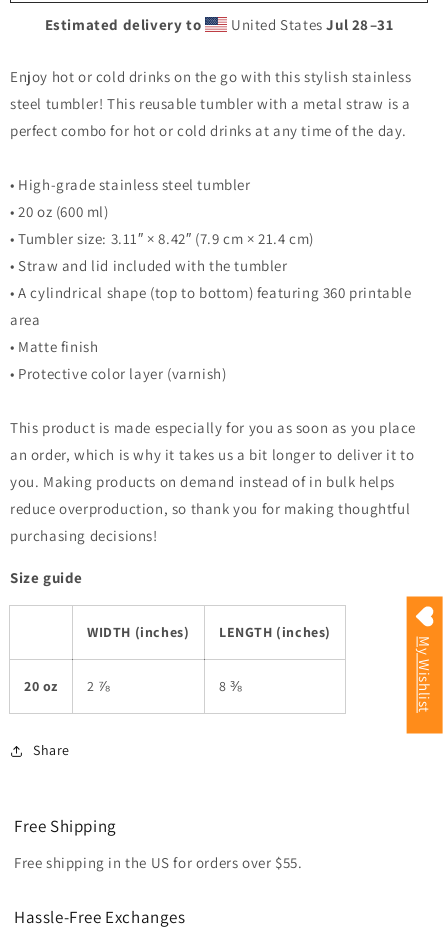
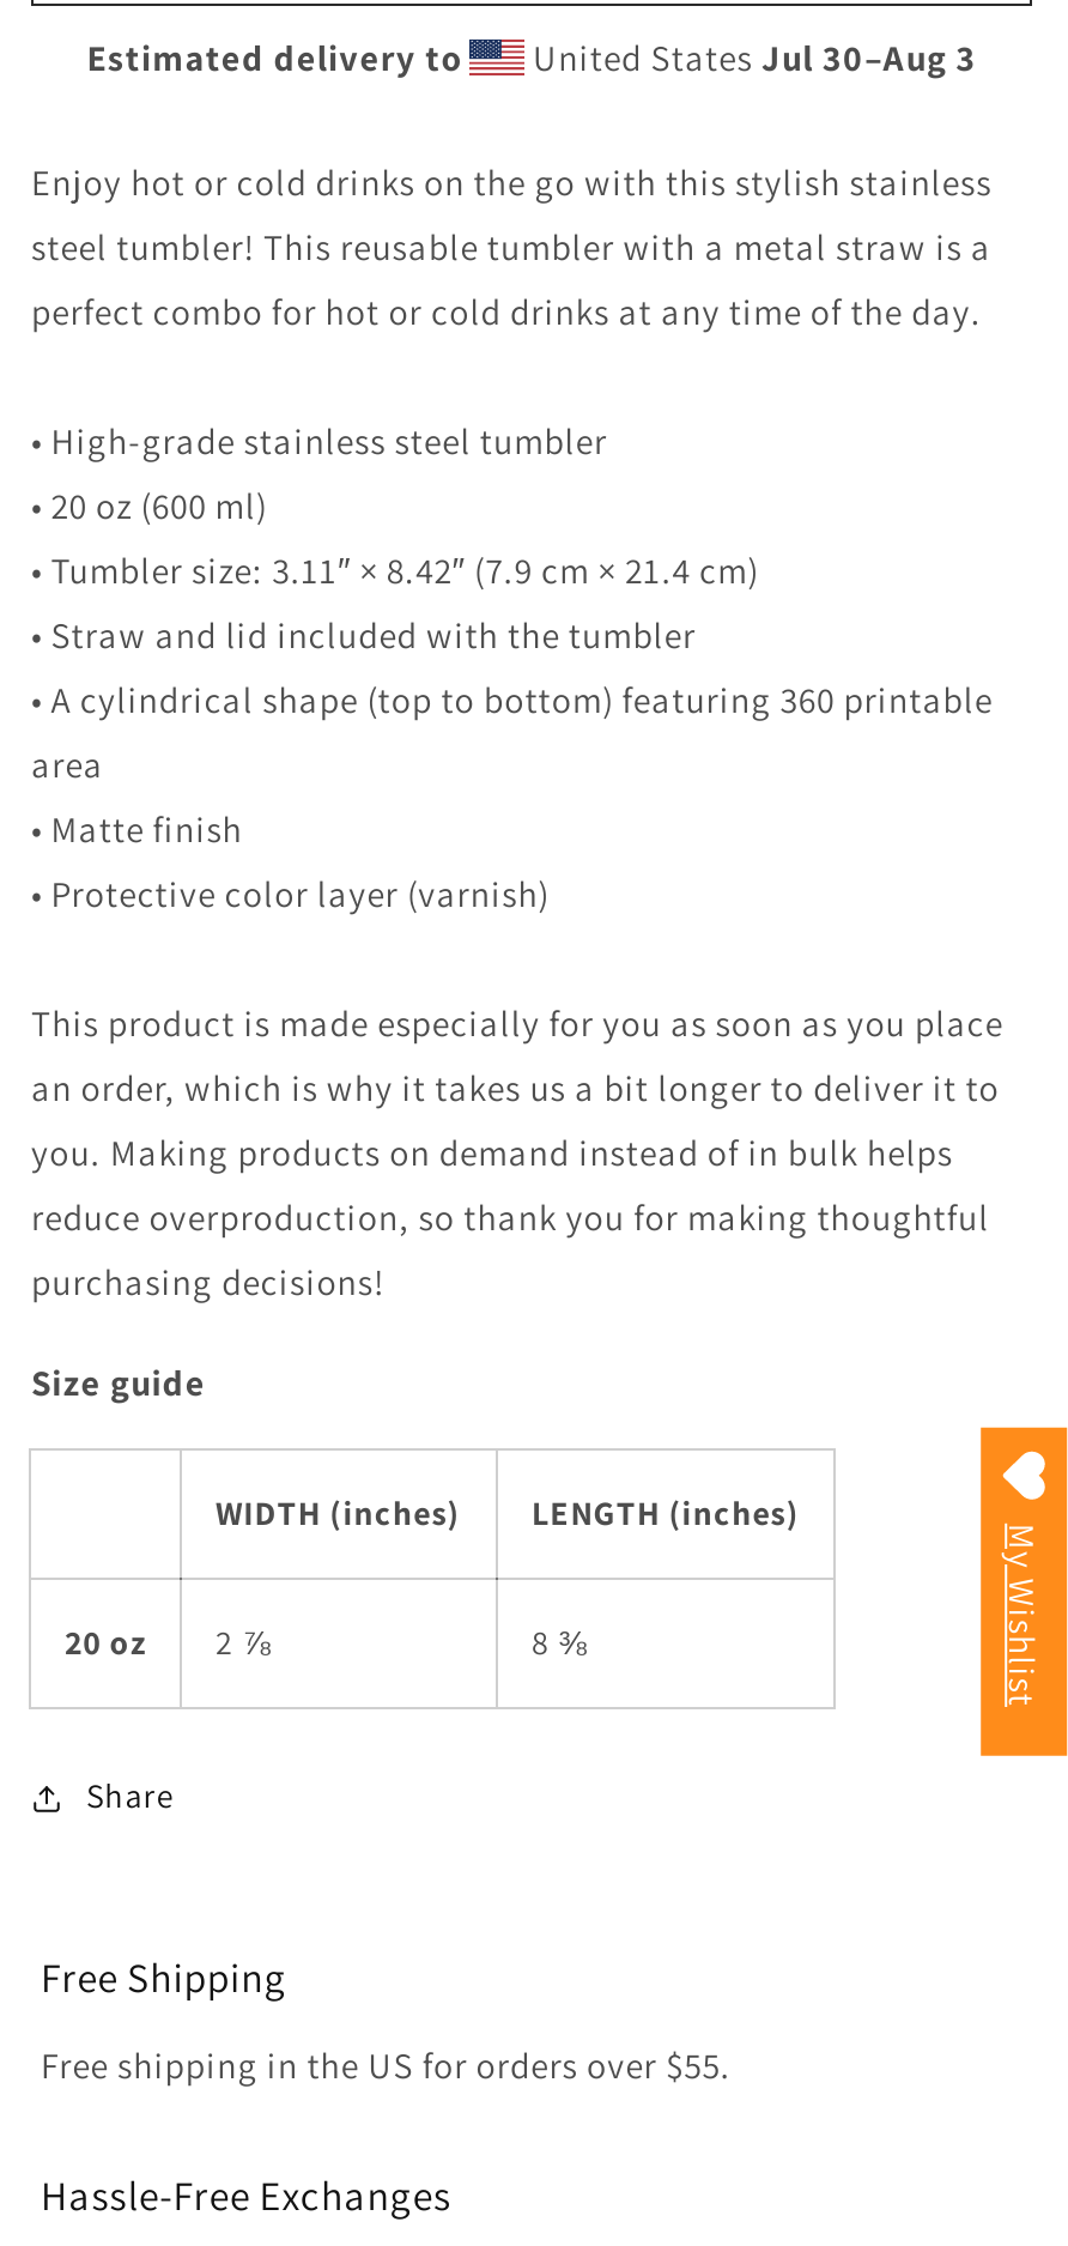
[227,15,393,34] United States Jul 28–31 -> [524,35,977,80] United States Jul 30–Aug 3

